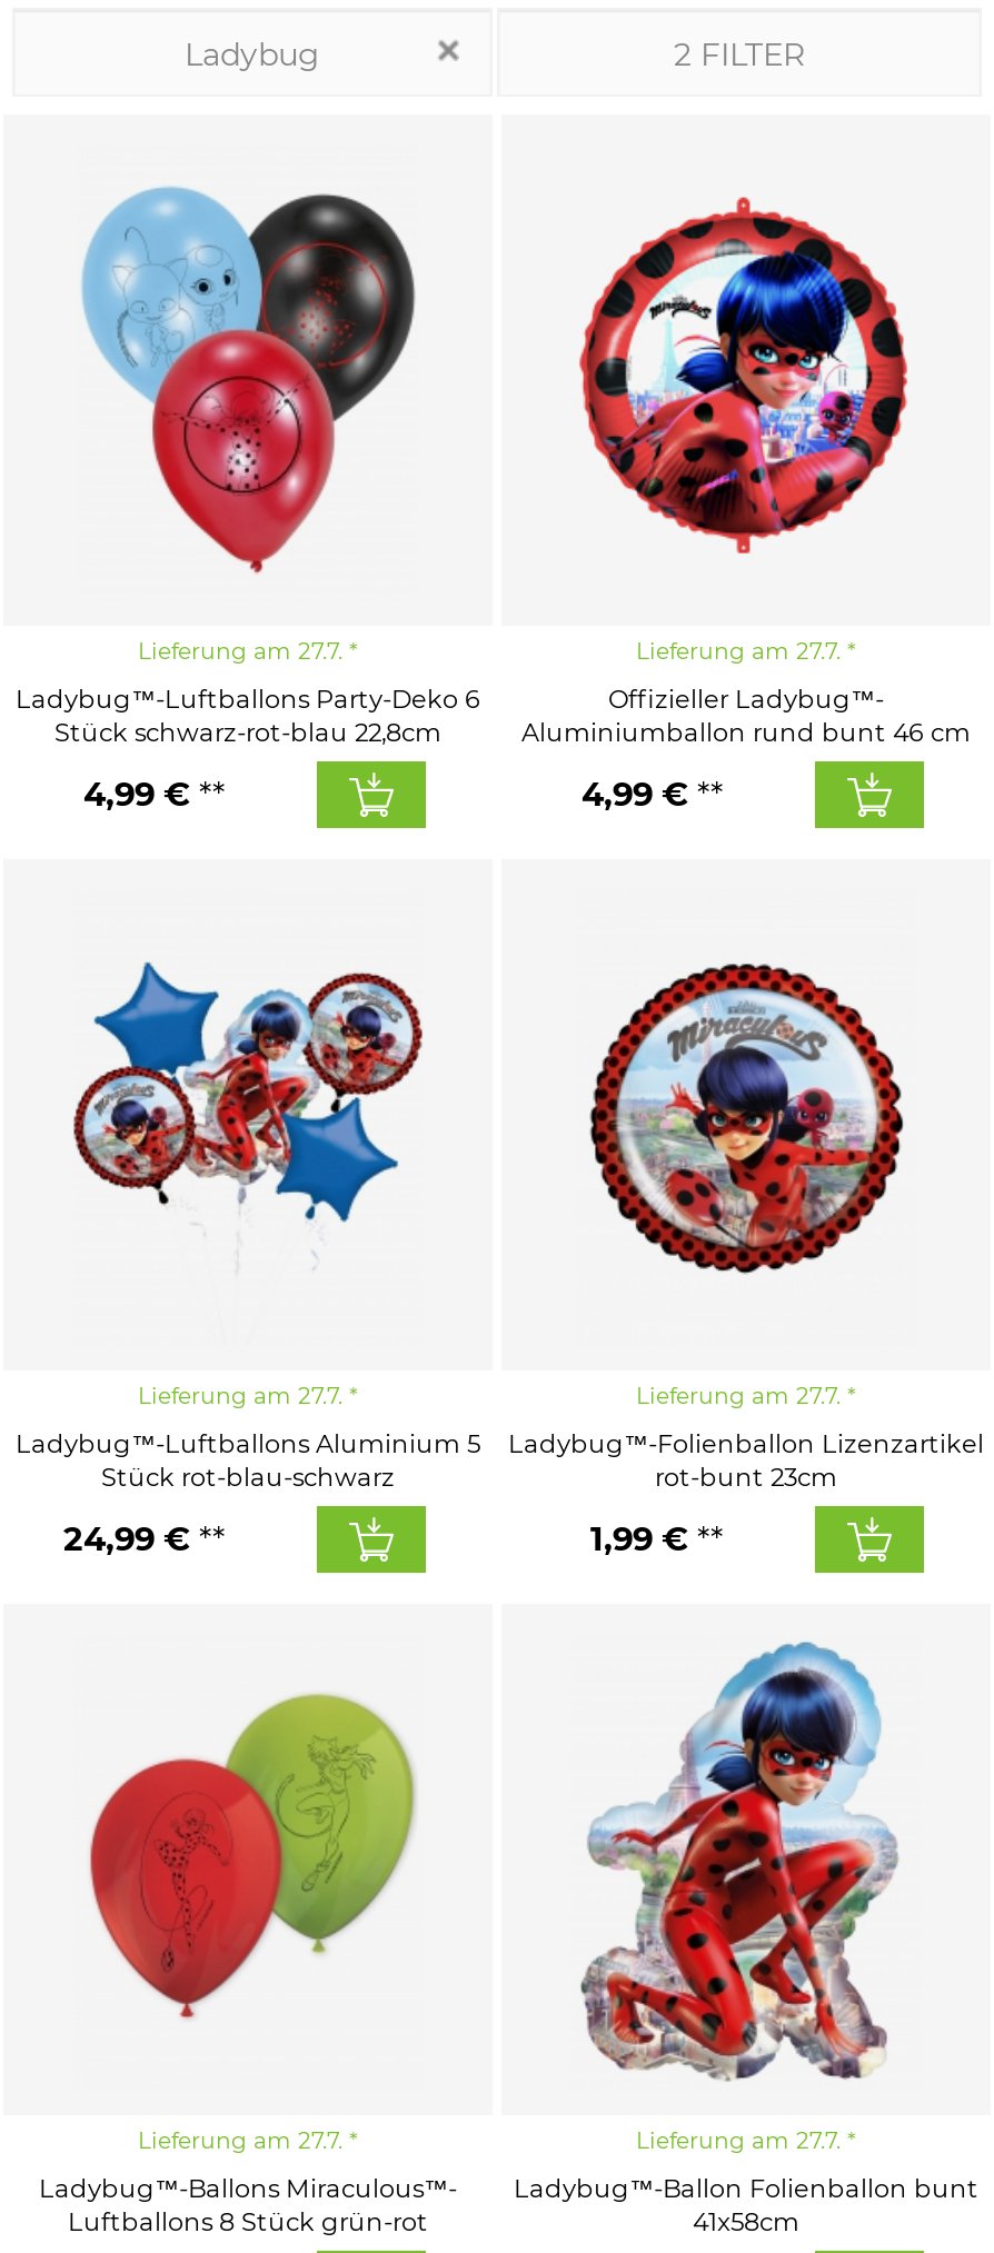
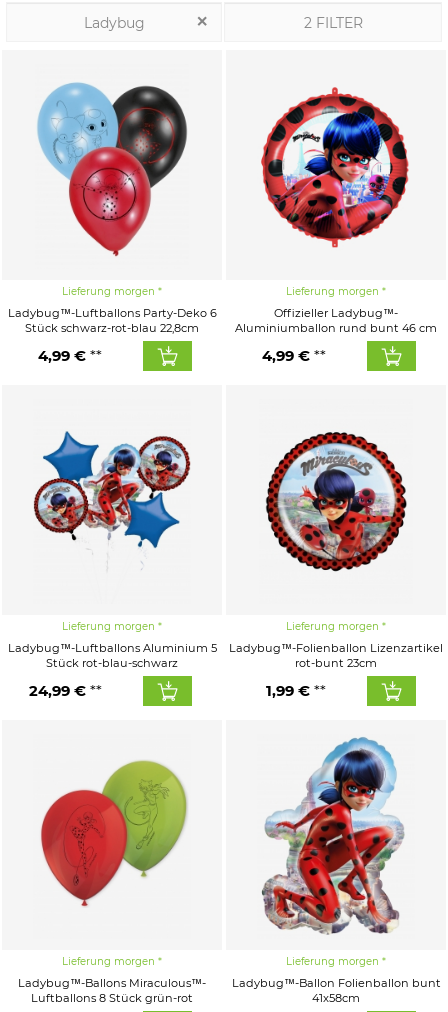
[138,637,342,666] Lieferung am 27.7. -> [62,285,155,298] Lieferung morgen
[636,637,841,666] Lieferung am 27.7. -> [286,285,379,298] Lieferung morgen
[138,1382,342,1410] Lieferung am 27.7. -> [62,620,155,633] Lieferung morgen
[636,1382,841,1410] Lieferung am 27.7. -> [286,620,379,633] Lieferung morgen
[138,2126,342,2155] Lieferung am 27.7. -> [62,955,155,968] Lieferung morgen
[636,2126,841,2155] Lieferung am 27.7. -> [286,955,379,968] Lieferung morgen

